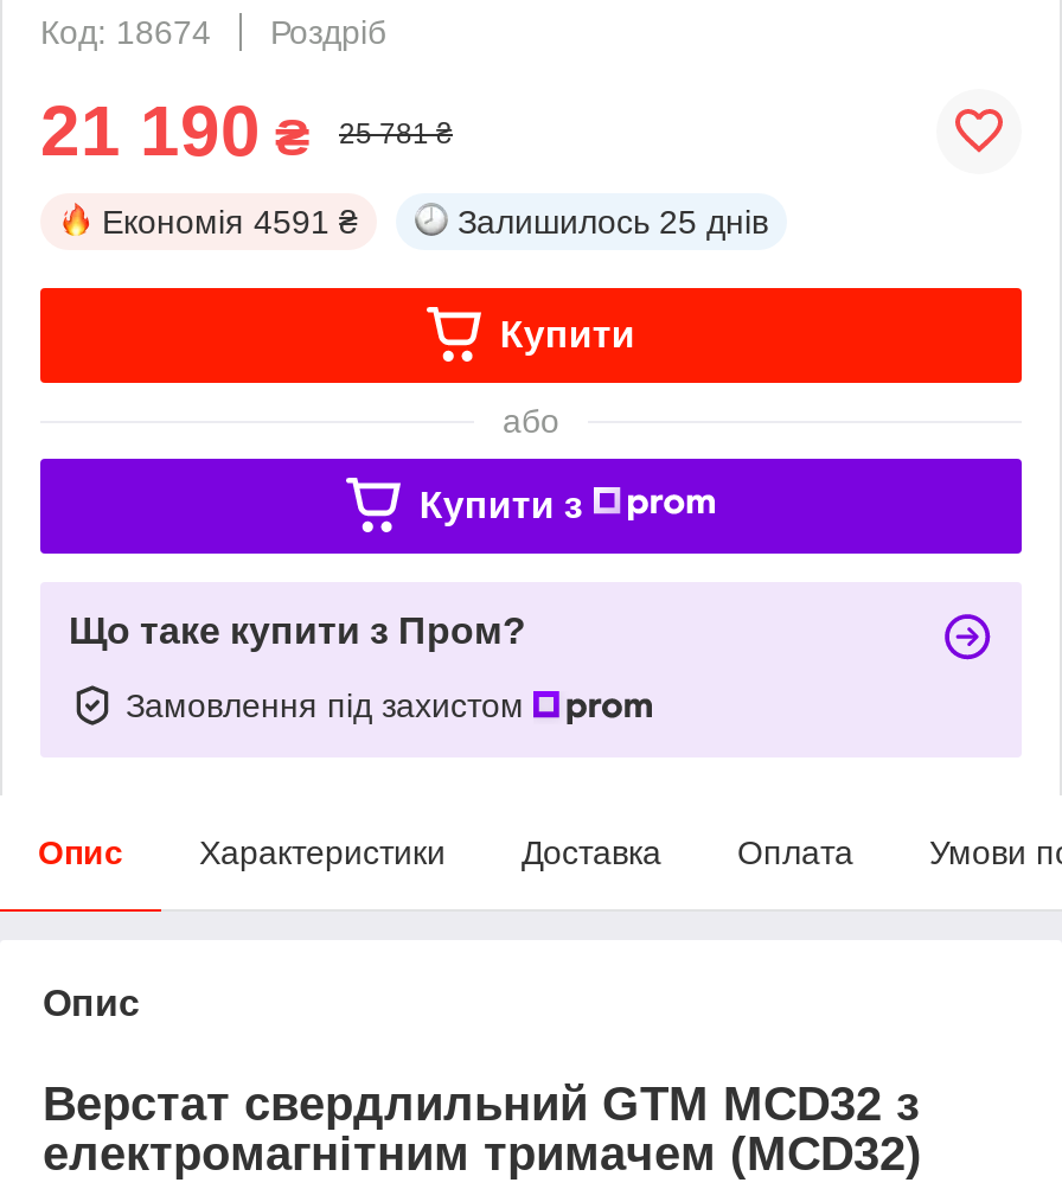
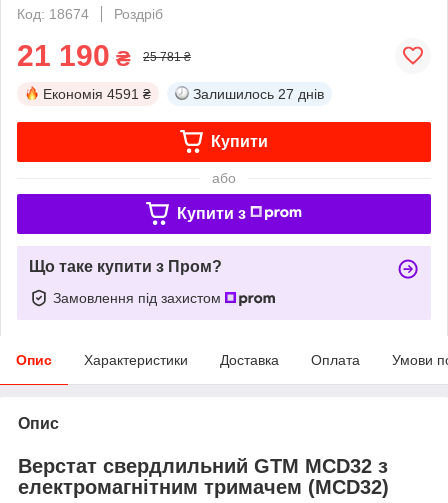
[458,202,768,240] Залишилось 25 днів -> [193,86,324,102] Залишилось 27 днів

